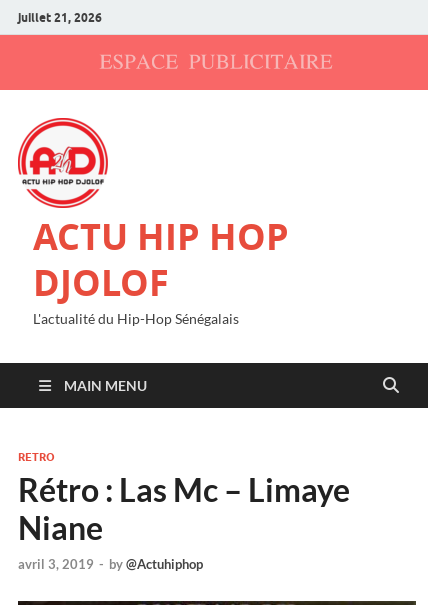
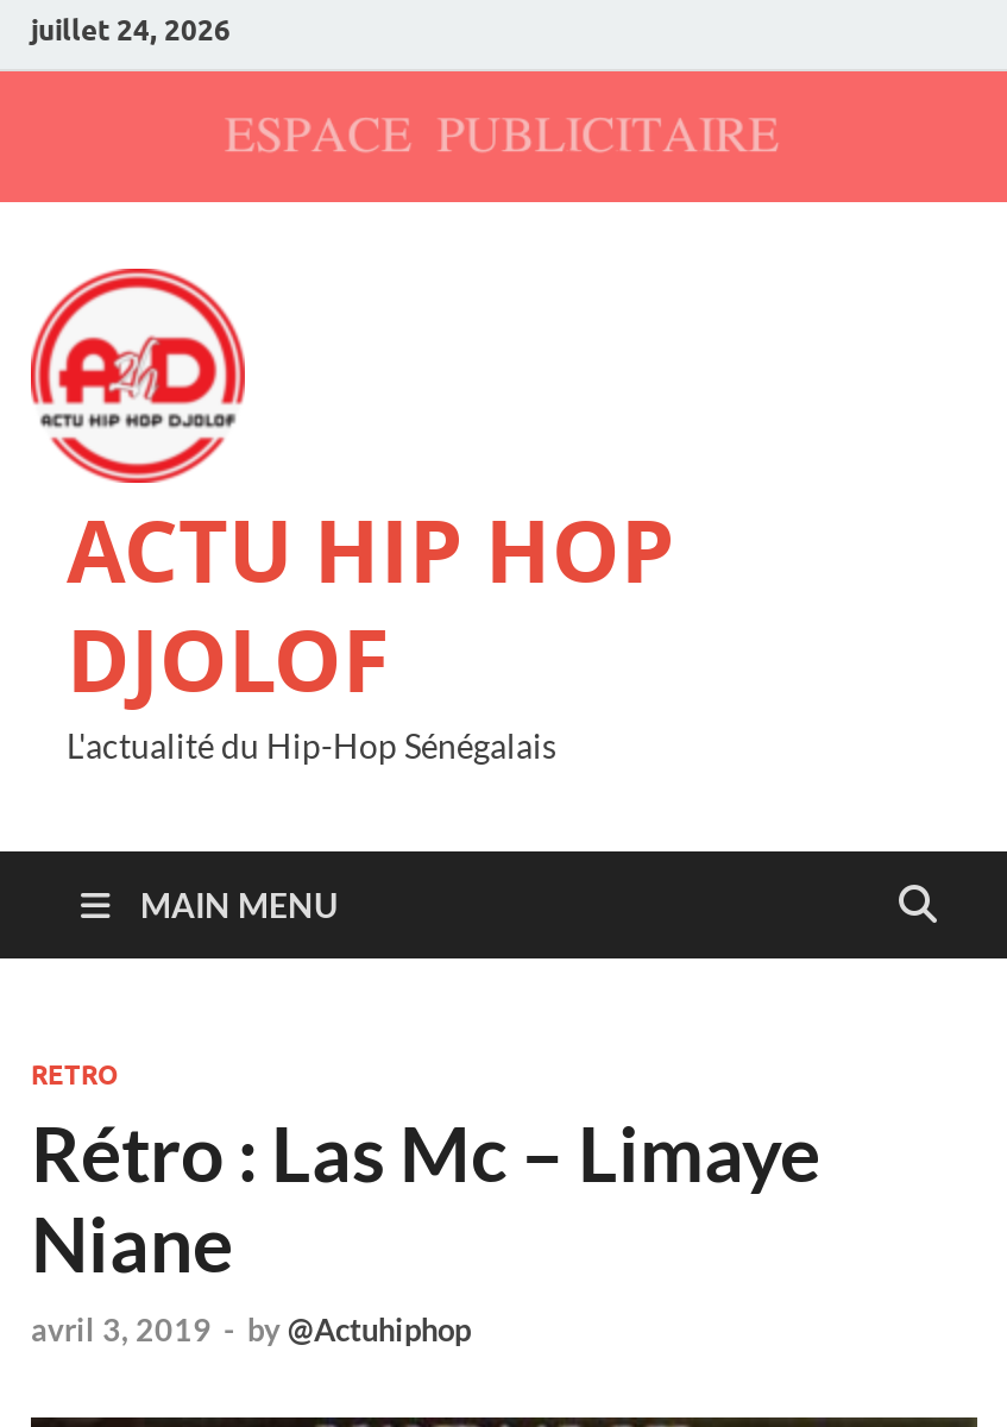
[18,9,102,24] juillet 21, 2026 -> [31,11,231,46] juillet 24, 2026

